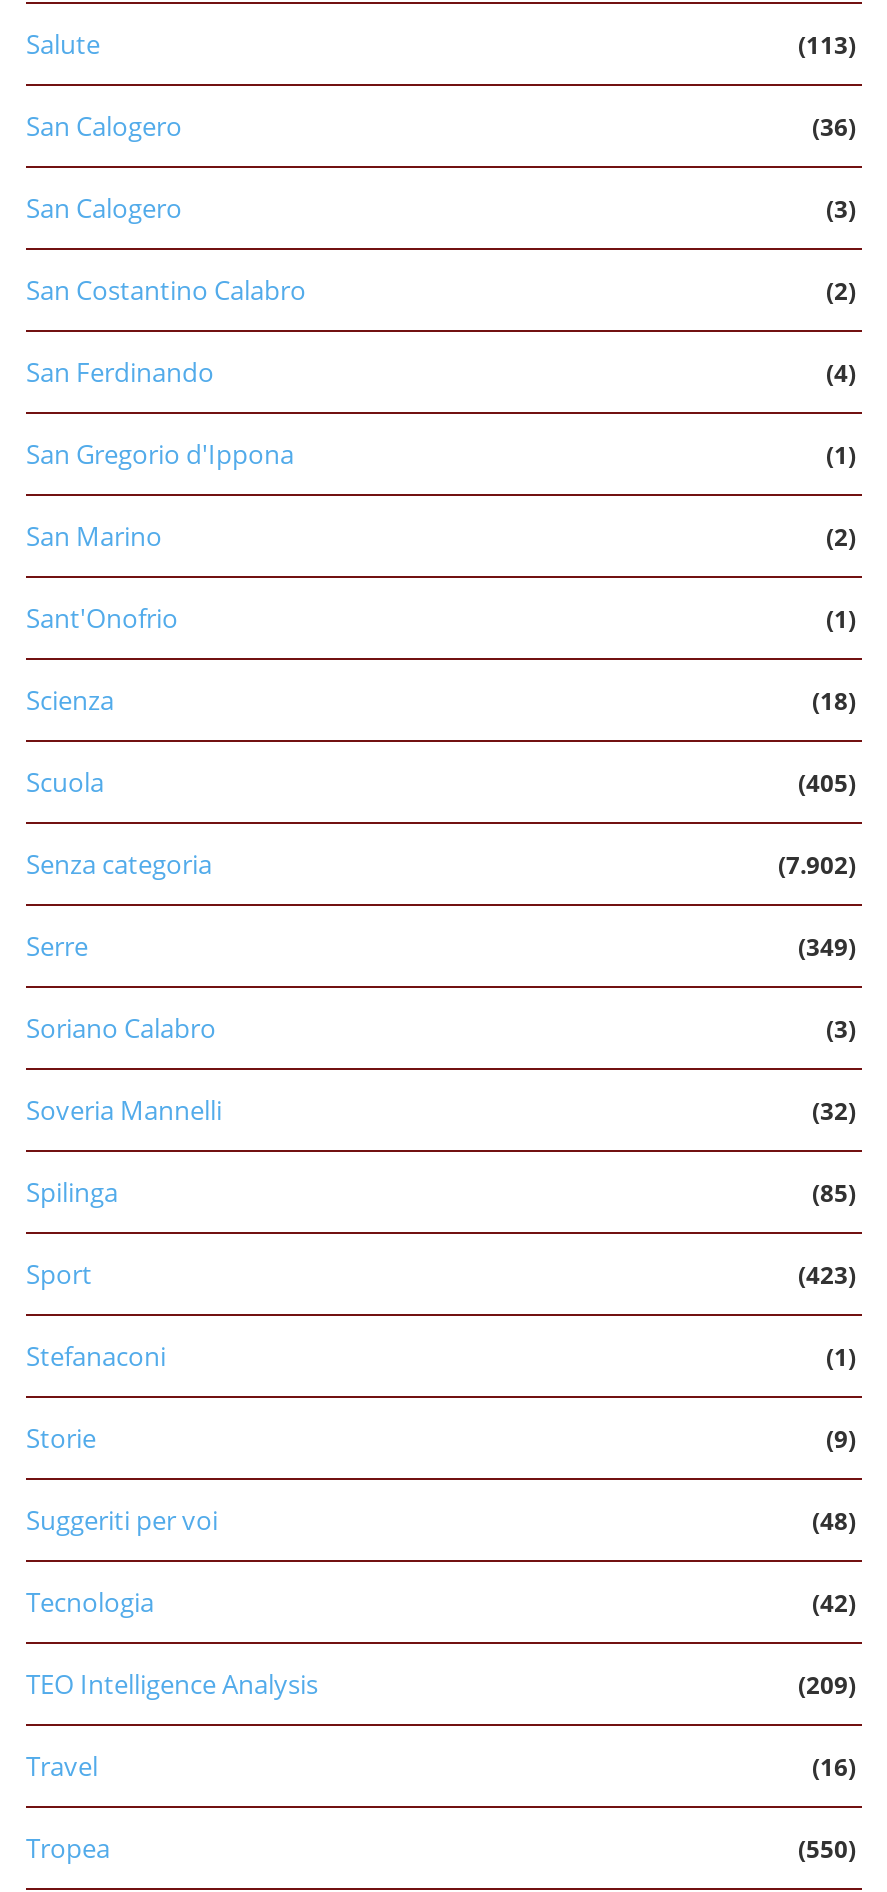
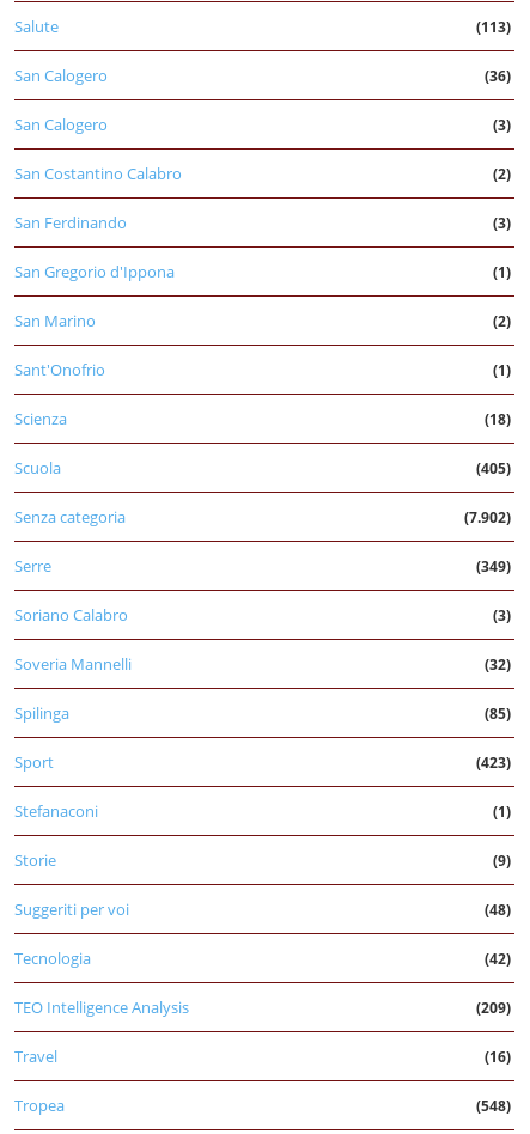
[826,356,856,390] (4) -> [493,213,511,233] (3)
[798,1832,856,1866] (550) -> [476,1096,511,1116] (548)

